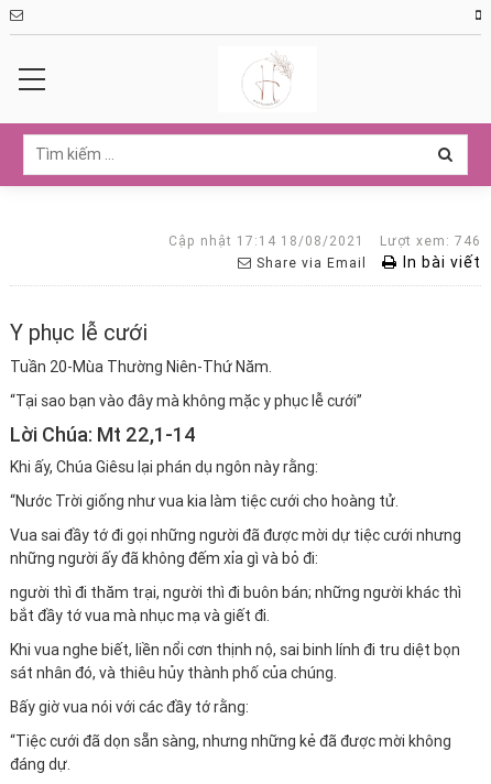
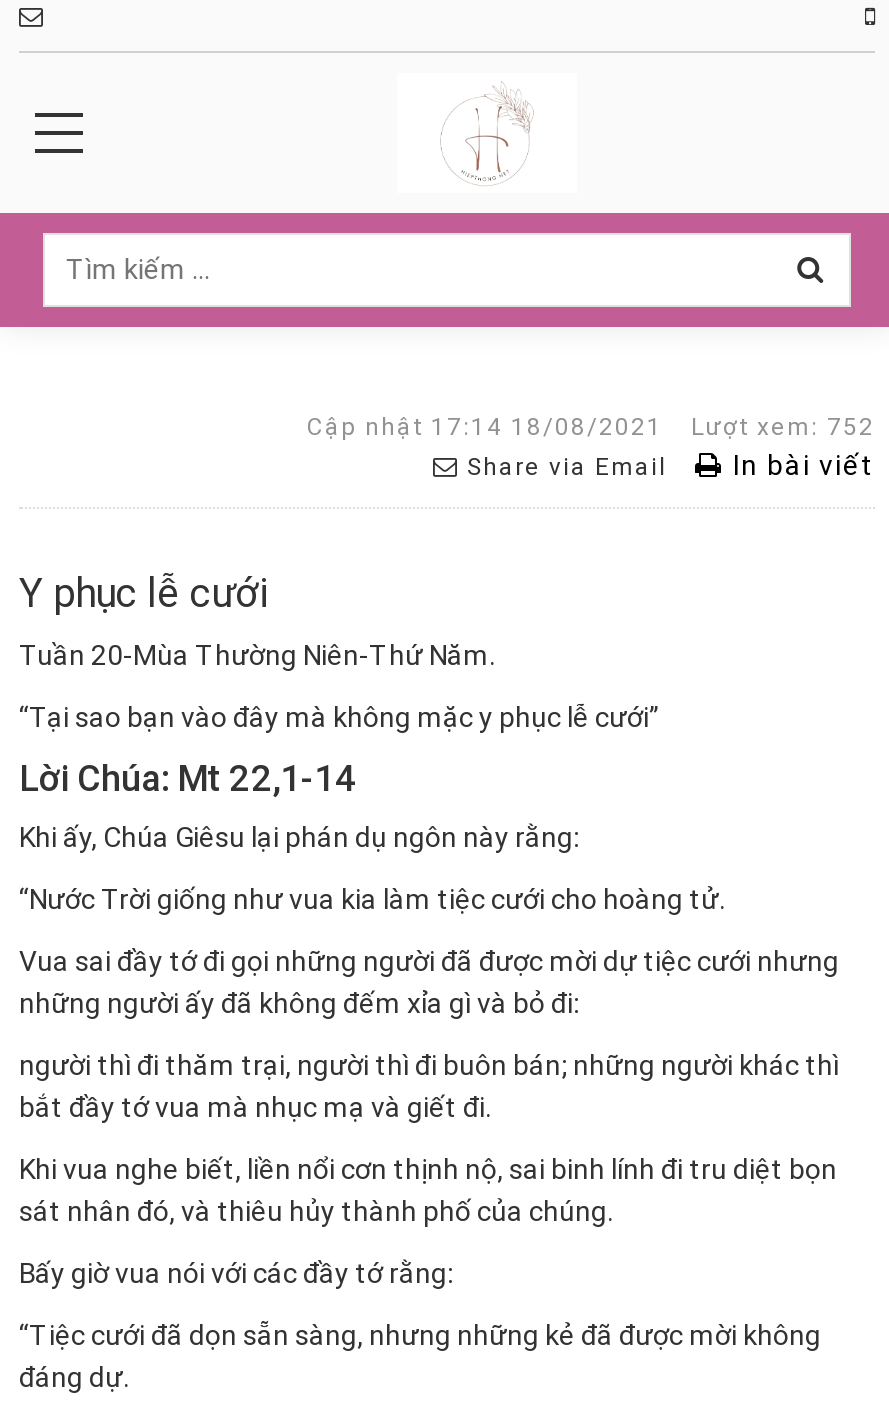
[168,232,481,249] Cập nhật 17:14 18/08/2021 Lượt xem: 746 -> [307,411,875,441] Cập nhật 17:14 18/08/2021 Lượt xem: 752

